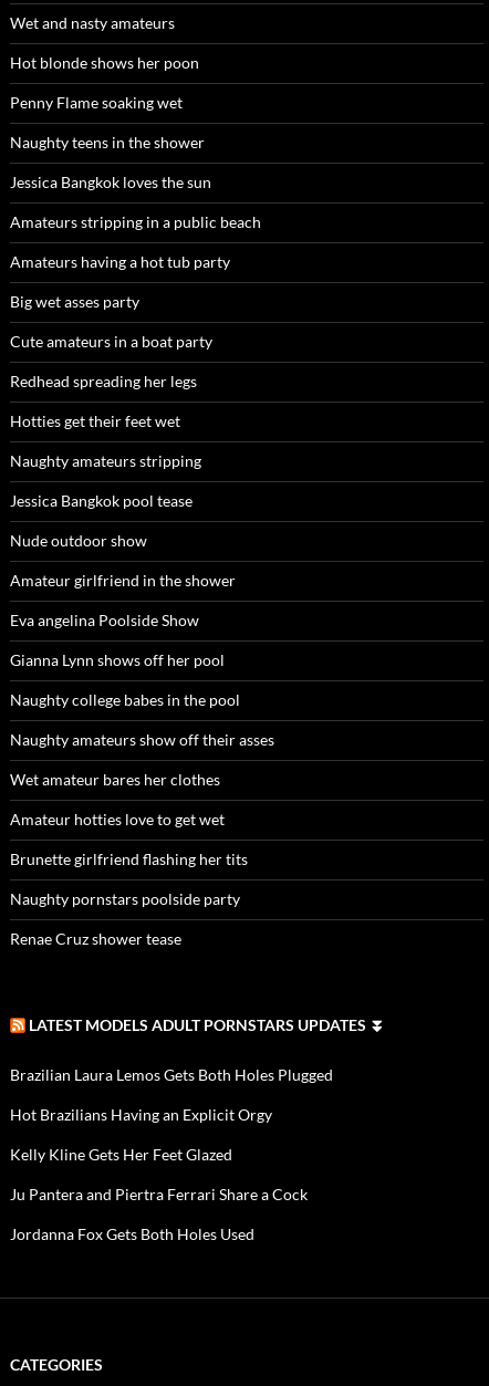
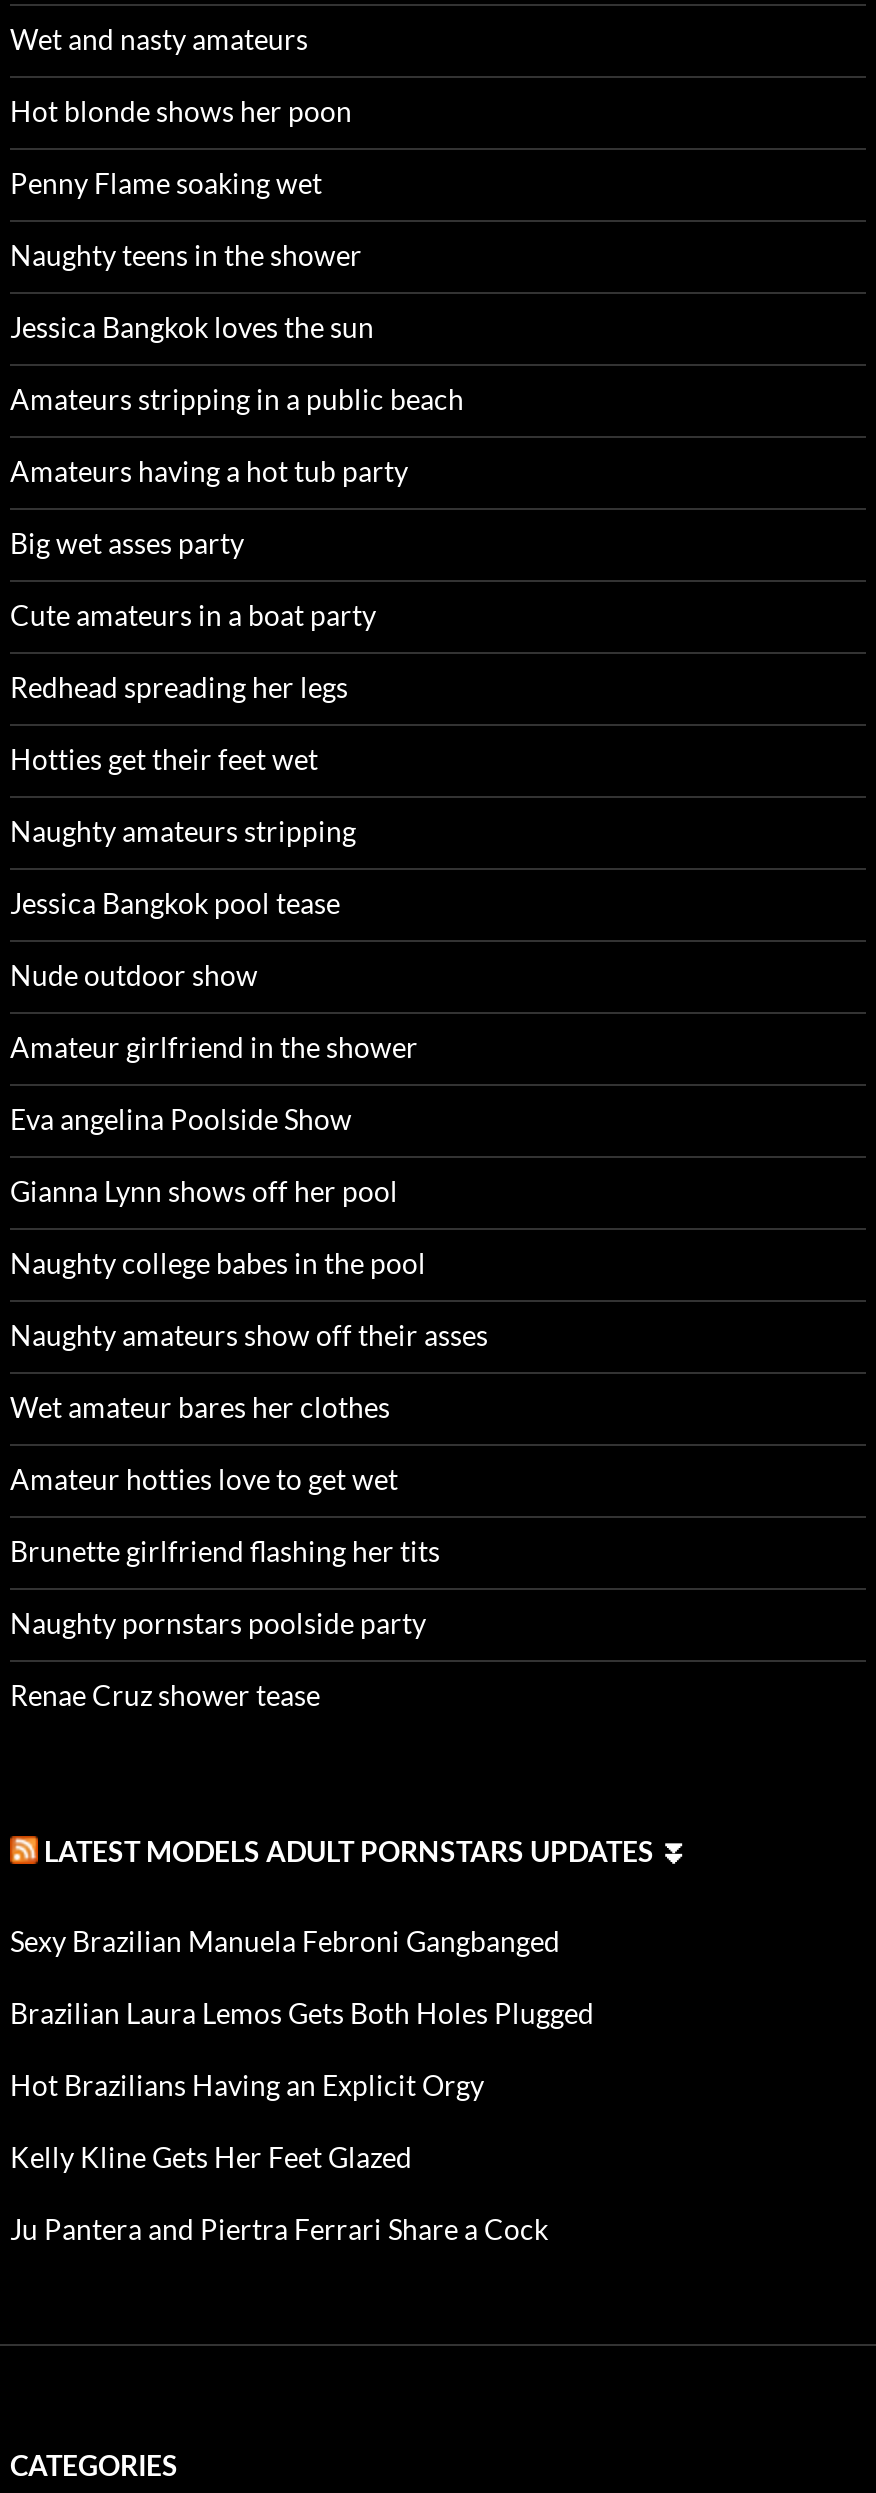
none -> [10,1924,560,1958] Sexy Brazilian Manuela Febroni Gangbanged
moved [10,1065,333,1204] -> [10,1996,594,2246]: Brazilian Laura Lemos Gets Both Holes Plugged | Hot Brazilians Having an Explicit Orgy | Kelly Kline Gets Her Feet Glazed | Ju Pantera and Piertra Ferrari Share a Cock
[10,1225,254,1243] Jordanna Fox Gets Both Holes Used -> none

